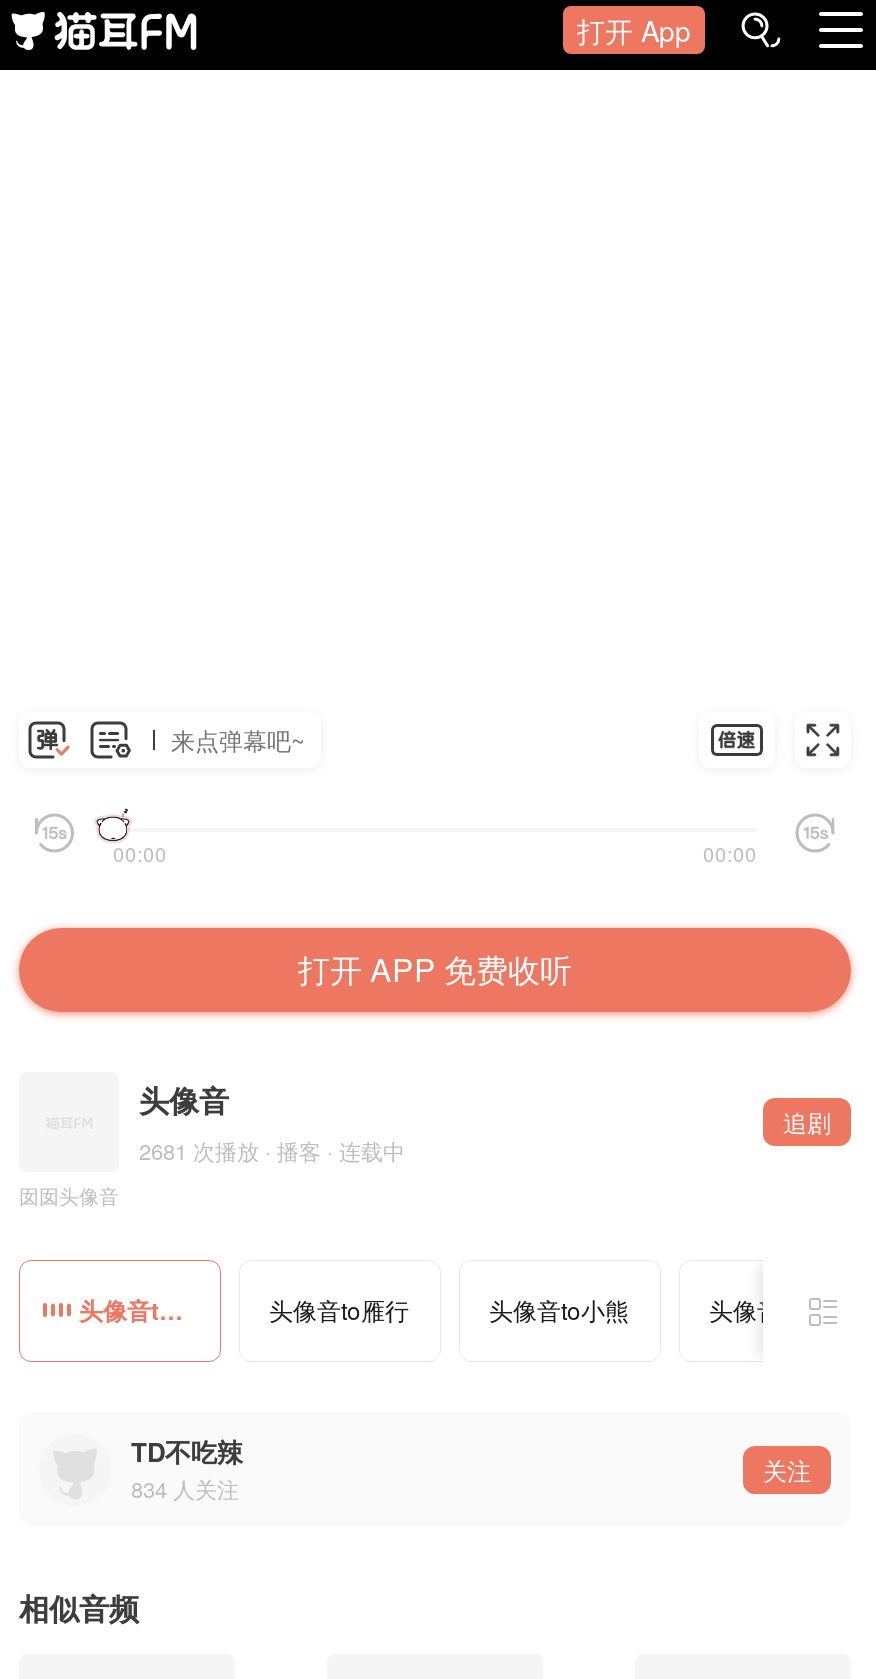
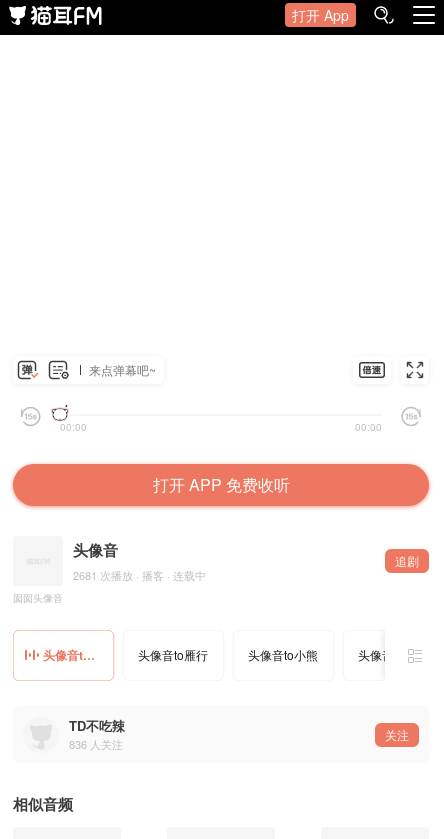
[131,1472,239,1504] 834人关注 -> [69,736,123,752] 836人关注

